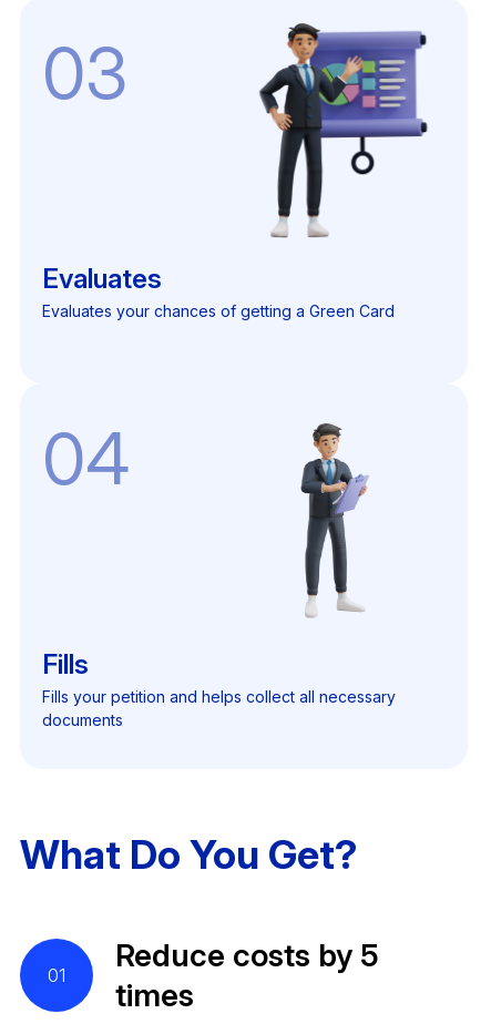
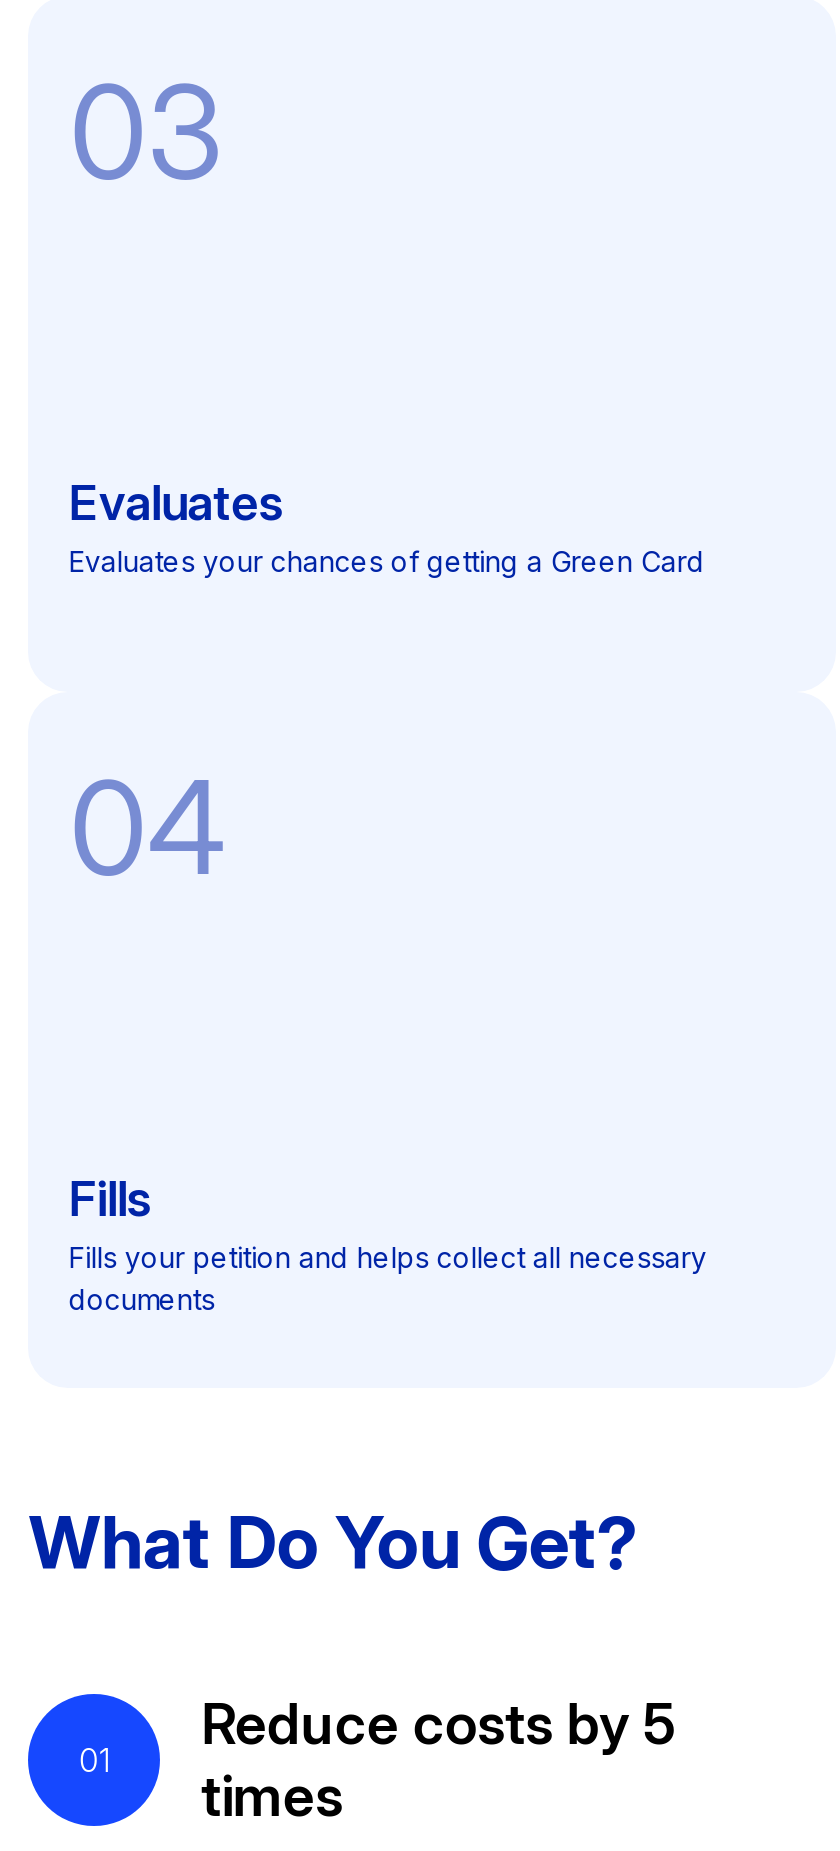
[258,22,428,238] [image] -> none
[300,422,369,618] [image] -> none

